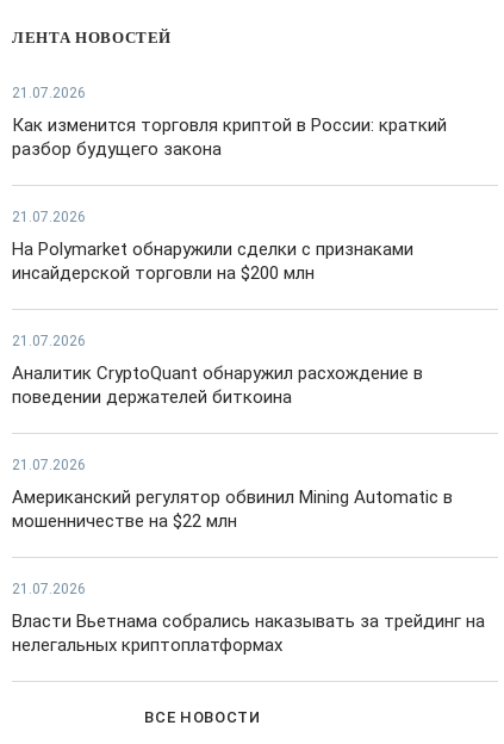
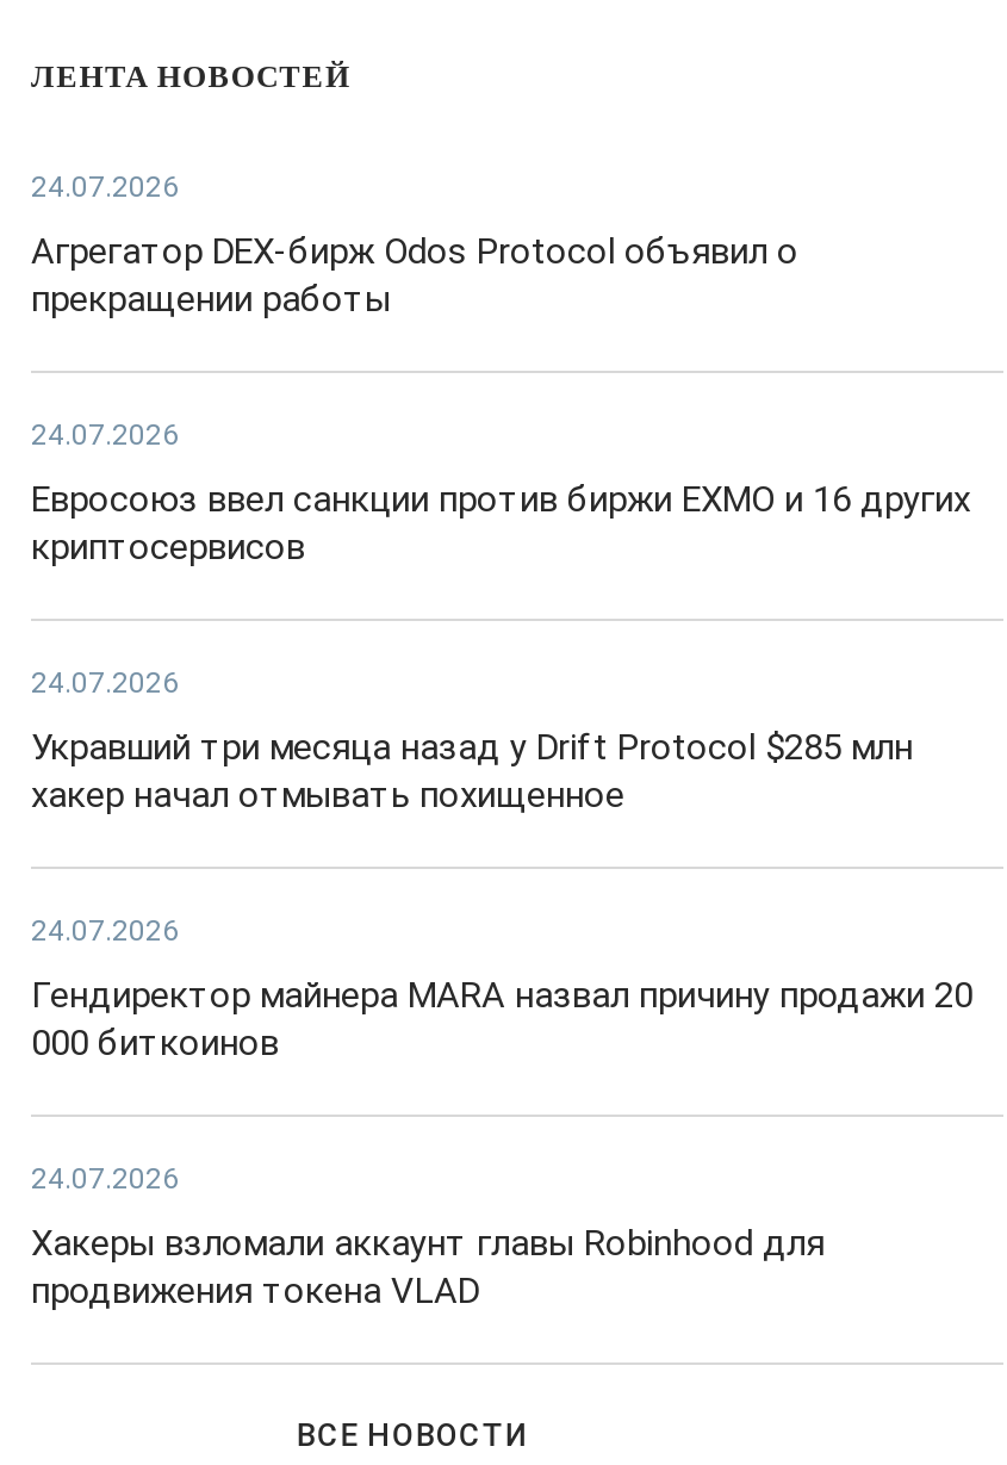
[12,85,86,102] 21.07.2026 -> [31,171,179,205] 24.07.2026
[12,115,447,160] Как изменится торговля криптой в России: краткий | разбор будущего закона -> [31,231,798,322] Агрегатор DEX‑бирж Odos Protocol объявил о | прекращении работы
[12,209,86,226] 21.07.2026 -> [31,419,179,453] 24.07.2026
[12,239,413,284] На Polymarket обнаружили сделки с признаками | инсайдерской торговли на $200 млн -> [31,479,970,570] Евросоюз ввел санкции против биржи EXMO и 16 других | криптосервисов
[12,333,86,350] 21.07.2026 -> [31,667,179,701] 24.07.2026
[12,363,423,408] Аналитик CryptoQuant обнаружил расхождение в | поведении держателей биткоина -> [31,727,913,817] Укравший три месяца назад у Drift Protocol $285 млн | хакер начал отмывать похищенное
[12,457,86,474] 21.07.2026 -> [31,915,179,949] 24.07.2026
[12,487,453,532] Американский регулятор обвинил Mining Automatic в | мошенничестве на $22 млн -> [31,975,972,1065] Гендиректор майнера MARA назвал причину продажи 20 | 000 биткоинов
[12,581,86,598] 21.07.2026 -> [31,1163,179,1197] 24.07.2026
[12,611,485,656] Власти Вьетнама собрались наказывать за трейдинг на | нелегальных криптоплатформах -> [31,1223,825,1313] Хакеры взломали аккаунт главы Robinhood для | продвижения токена VLAD

